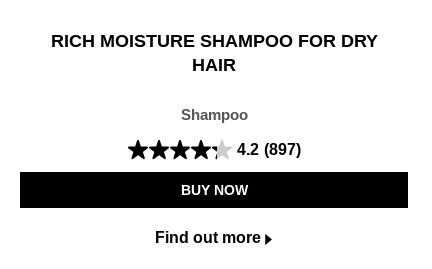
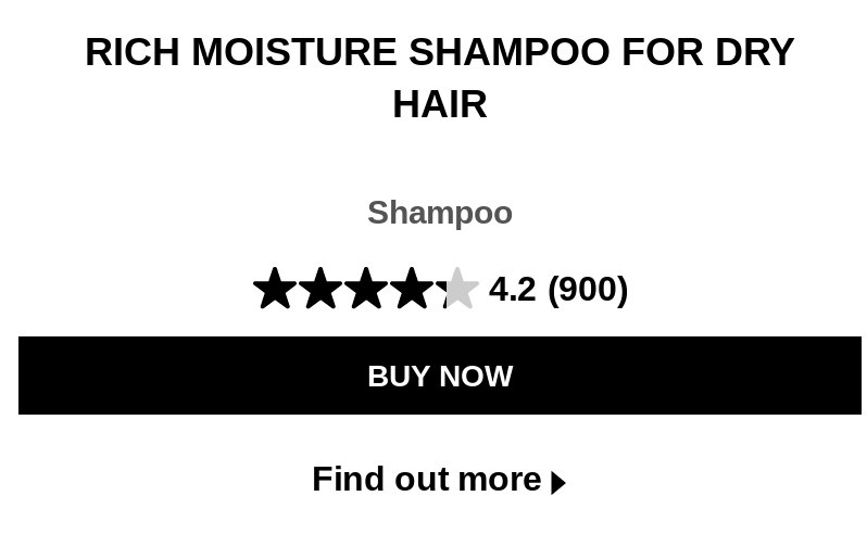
[236,141,300,158] 4.2 (897) -> [489,269,628,306] 4.2 (900)

